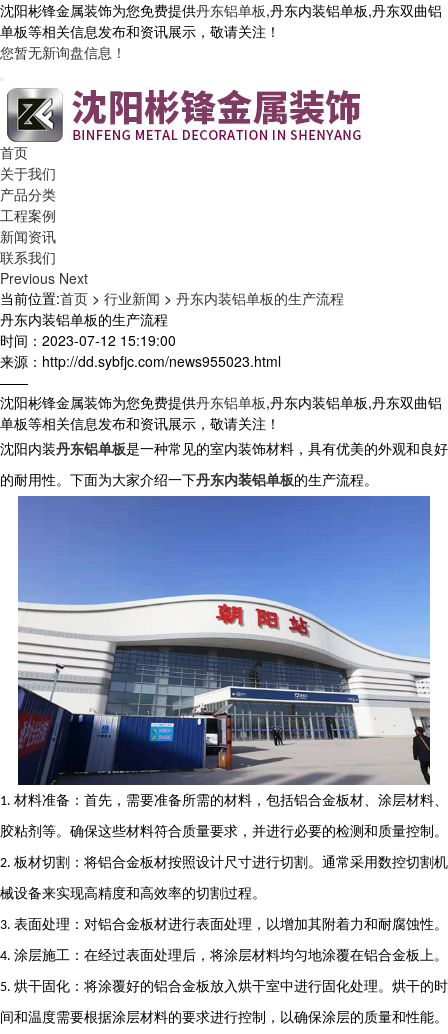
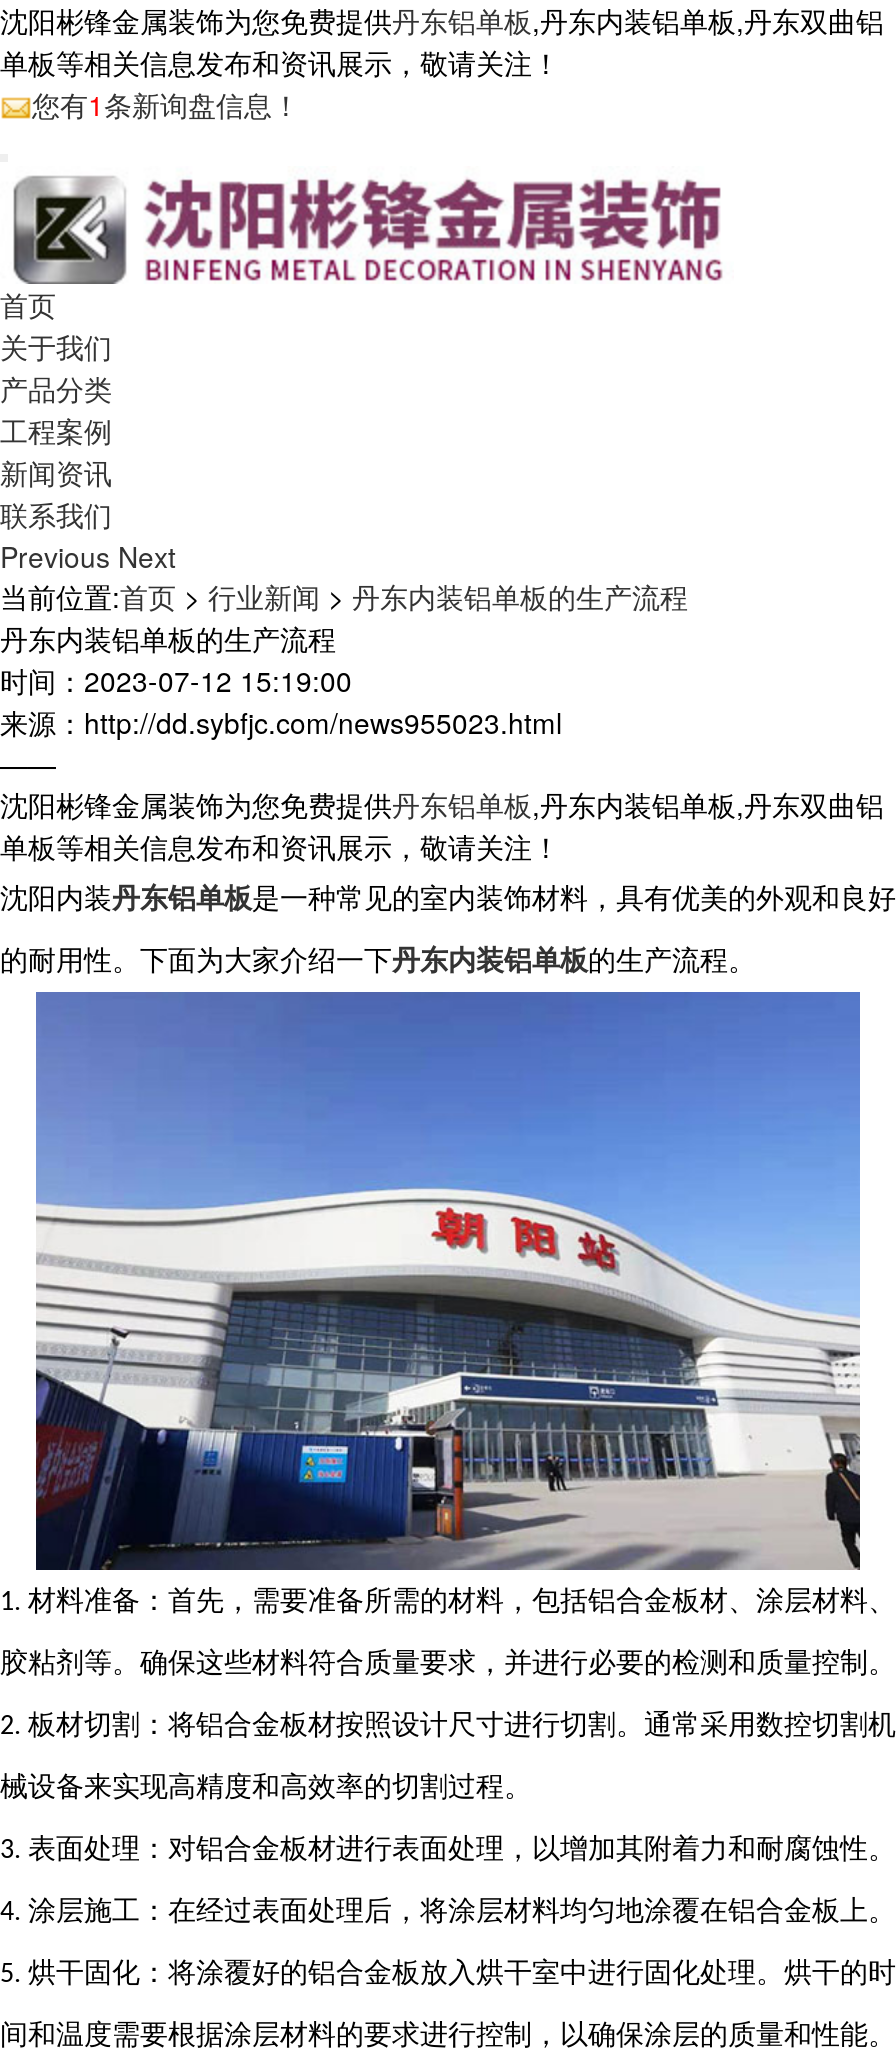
[0,42,126,62] 您暂无新询盘信息！ -> [32,84,300,124] 您有1条新询盘信息！

